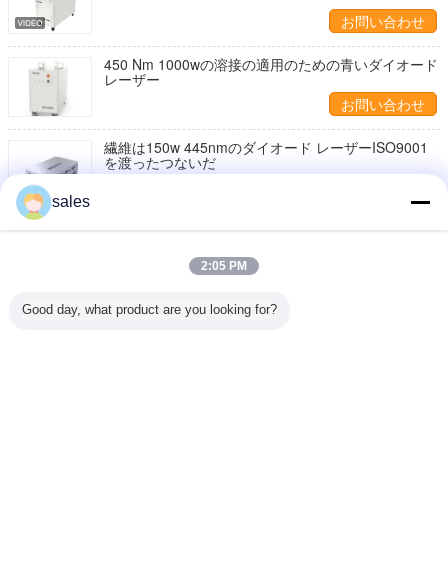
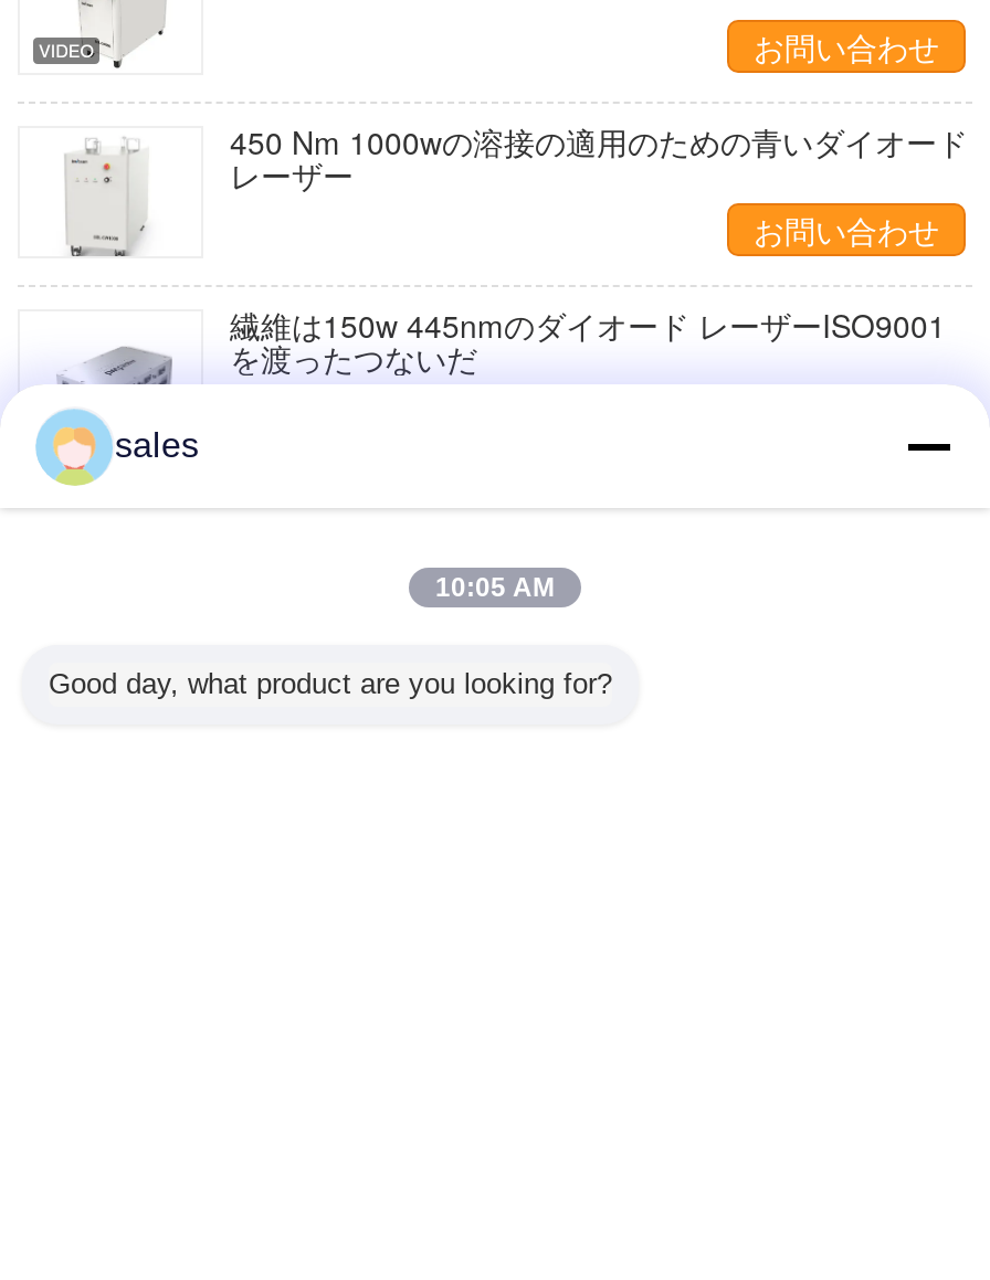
[201,259,247,273] 2:05 PM -> [435,572,555,603] 10:05 AM

